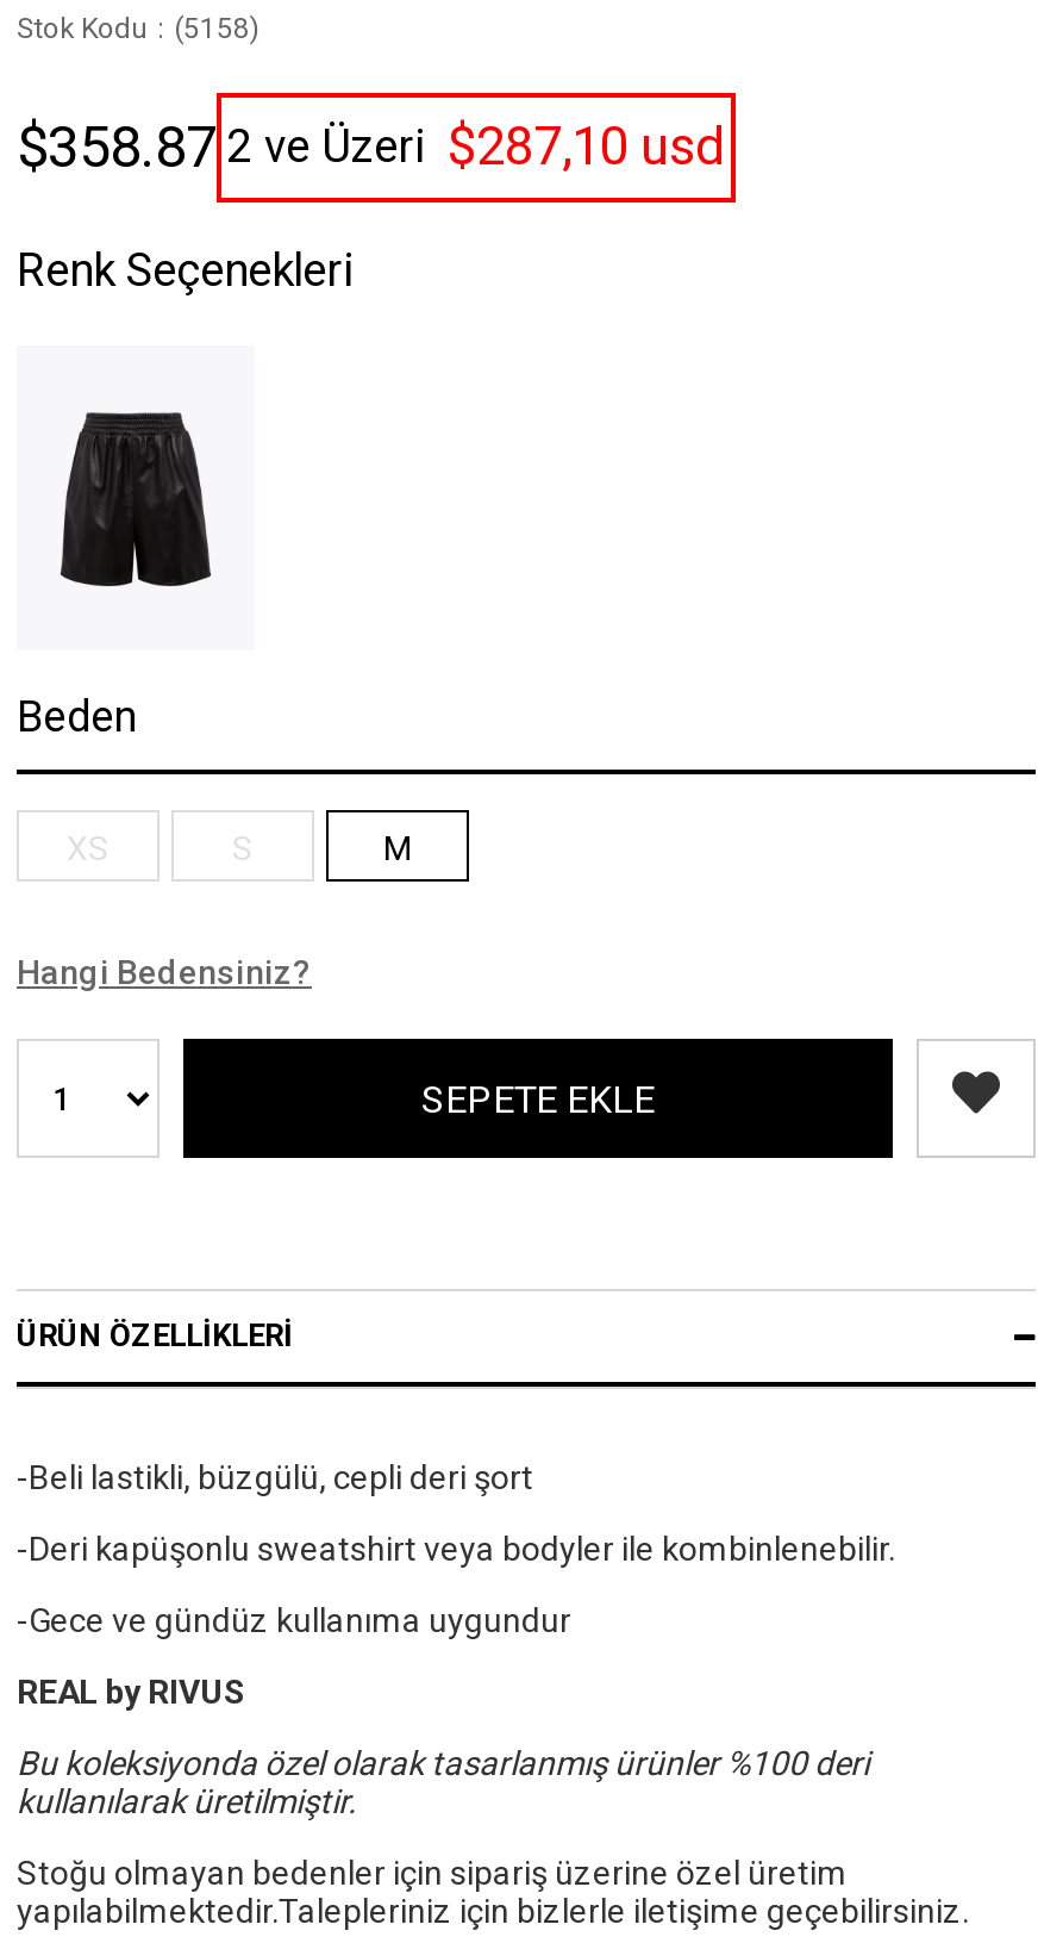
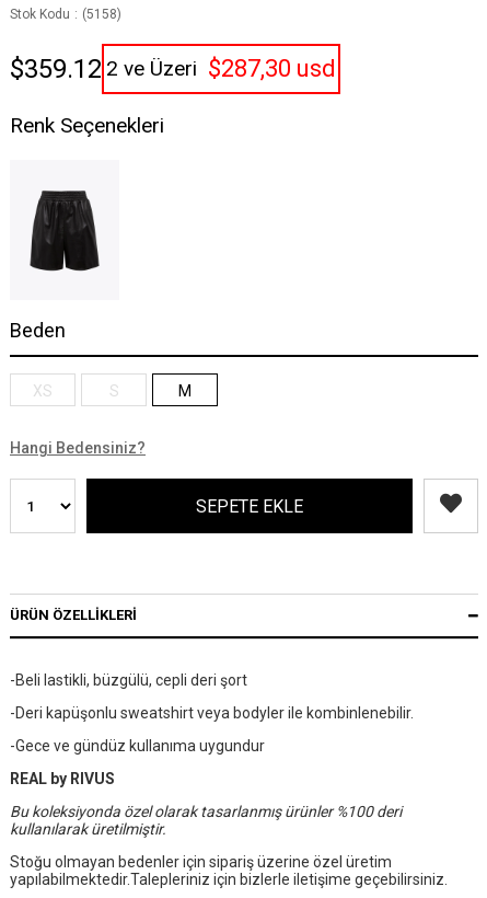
[17,115,726,182] $358.87 2 ve Üzeri $287,10 usd -> [10,54,336,85] $359.12 2 ve Üzeri $287,30 usd

